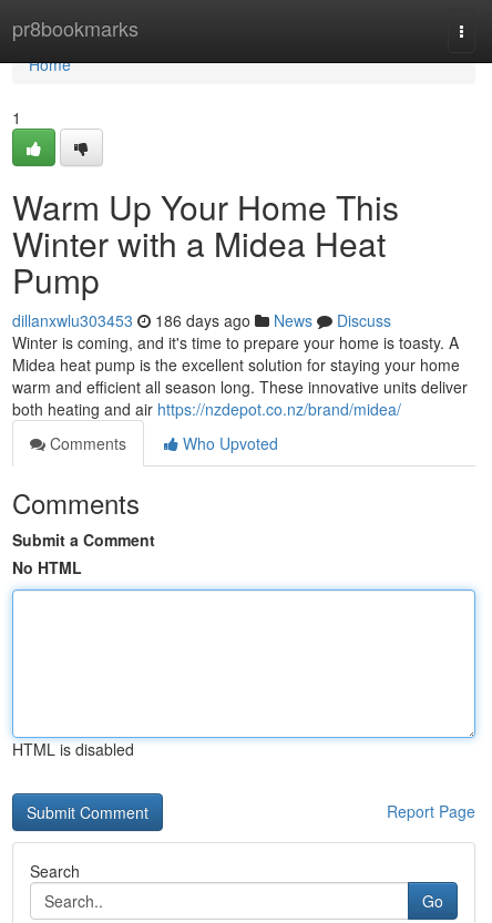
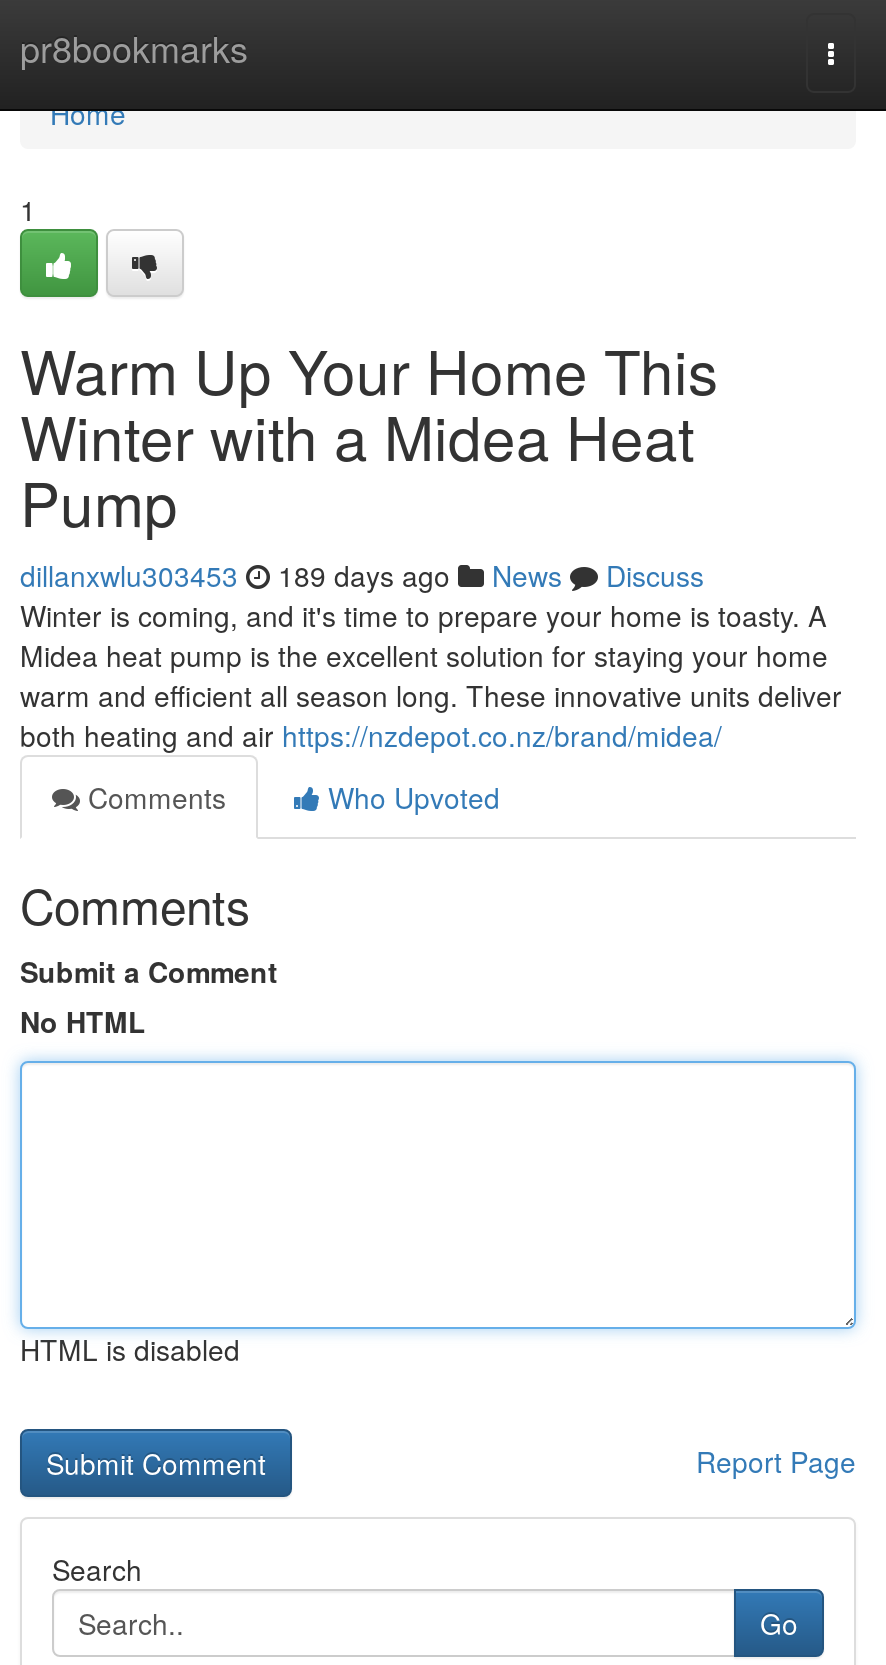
[12,309,391,331] dillanxwlu303453 186 days ago News Discuss -> [20,555,704,595] dillanxwlu303453 189 days ago News Discuss

